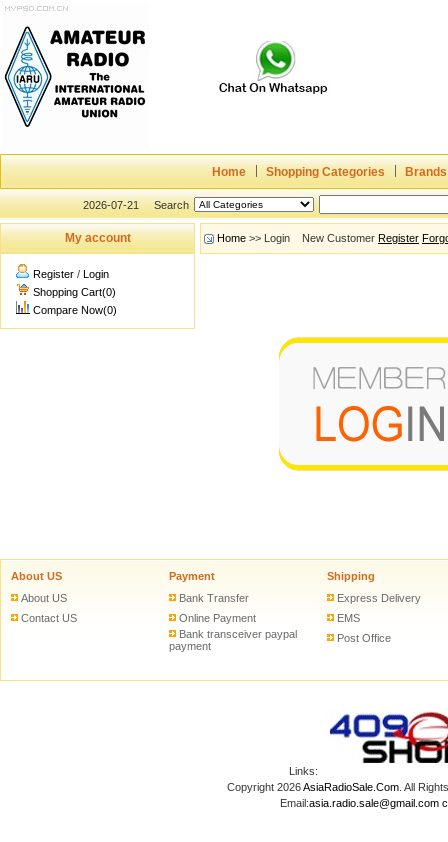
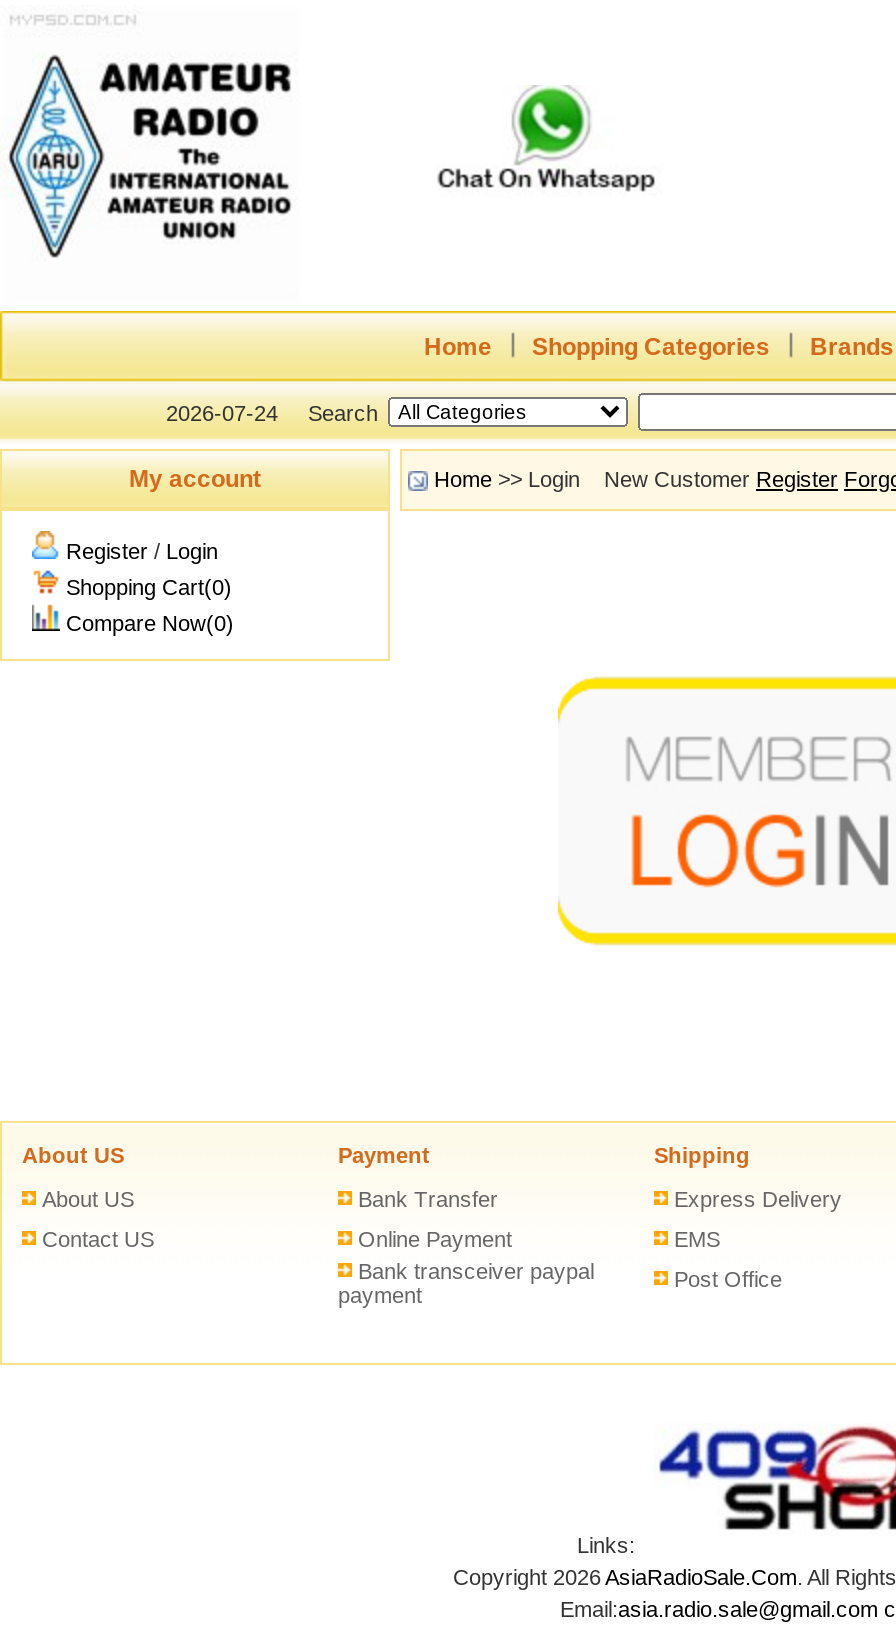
[83,199,189,211] 2026-07-21 Search -> [166,401,378,425] 2026-07-24 Search

